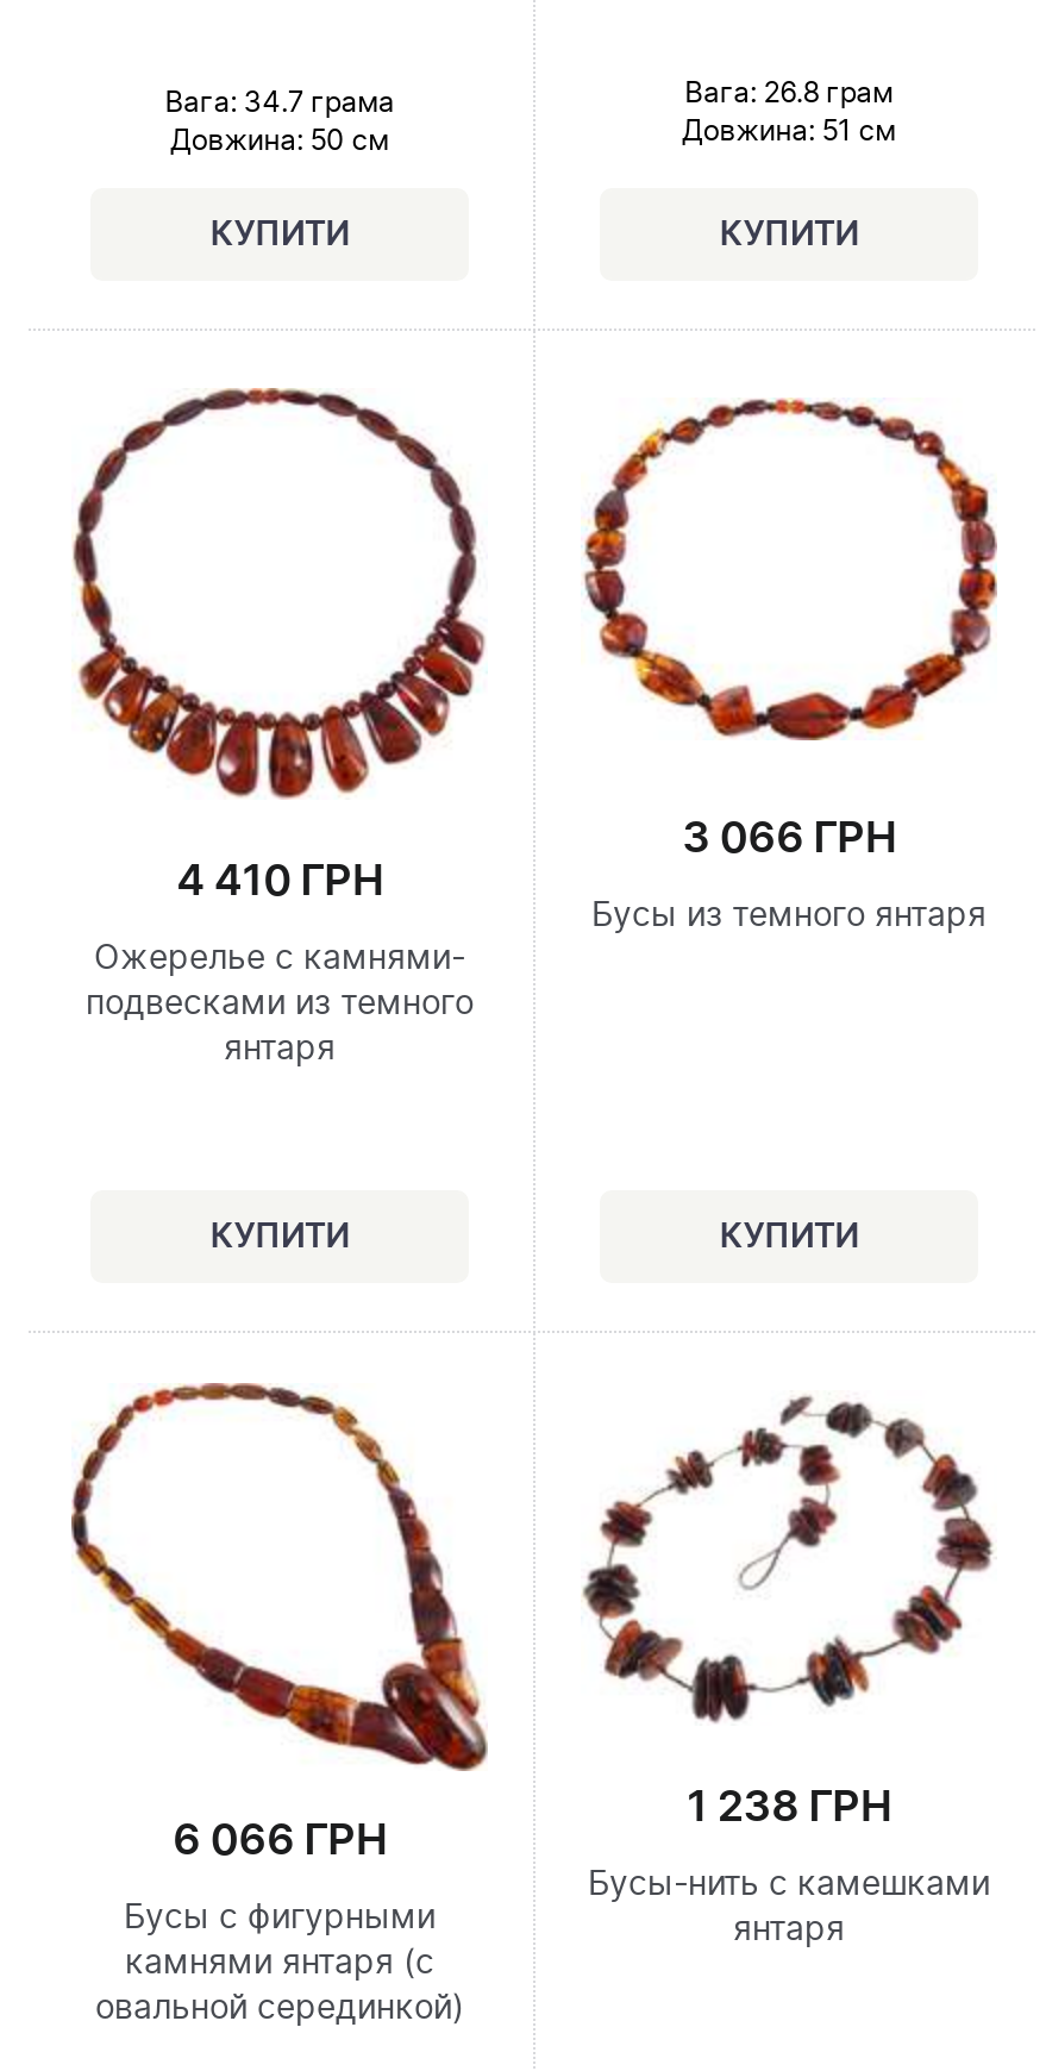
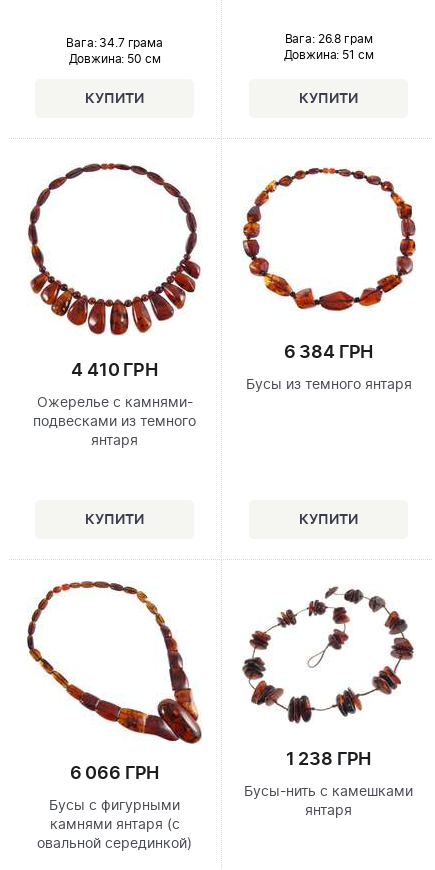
[682,818,896,861] 3 066 ГРН -> [284,344,373,362] 6 384 ГРН

